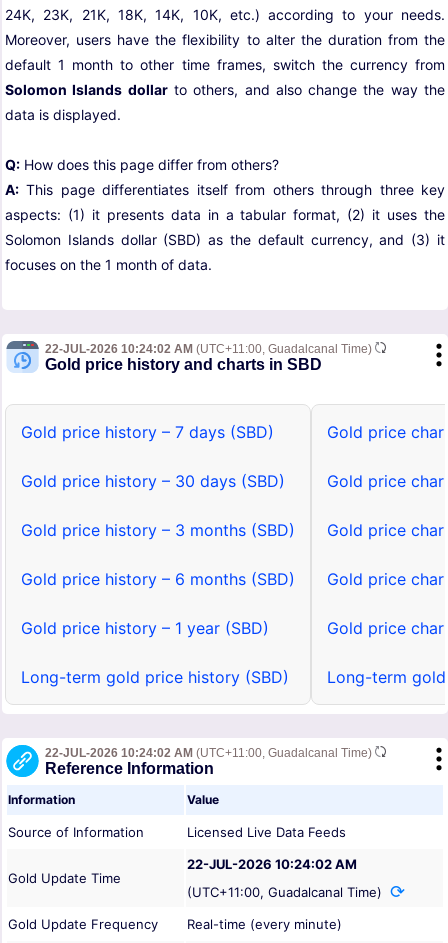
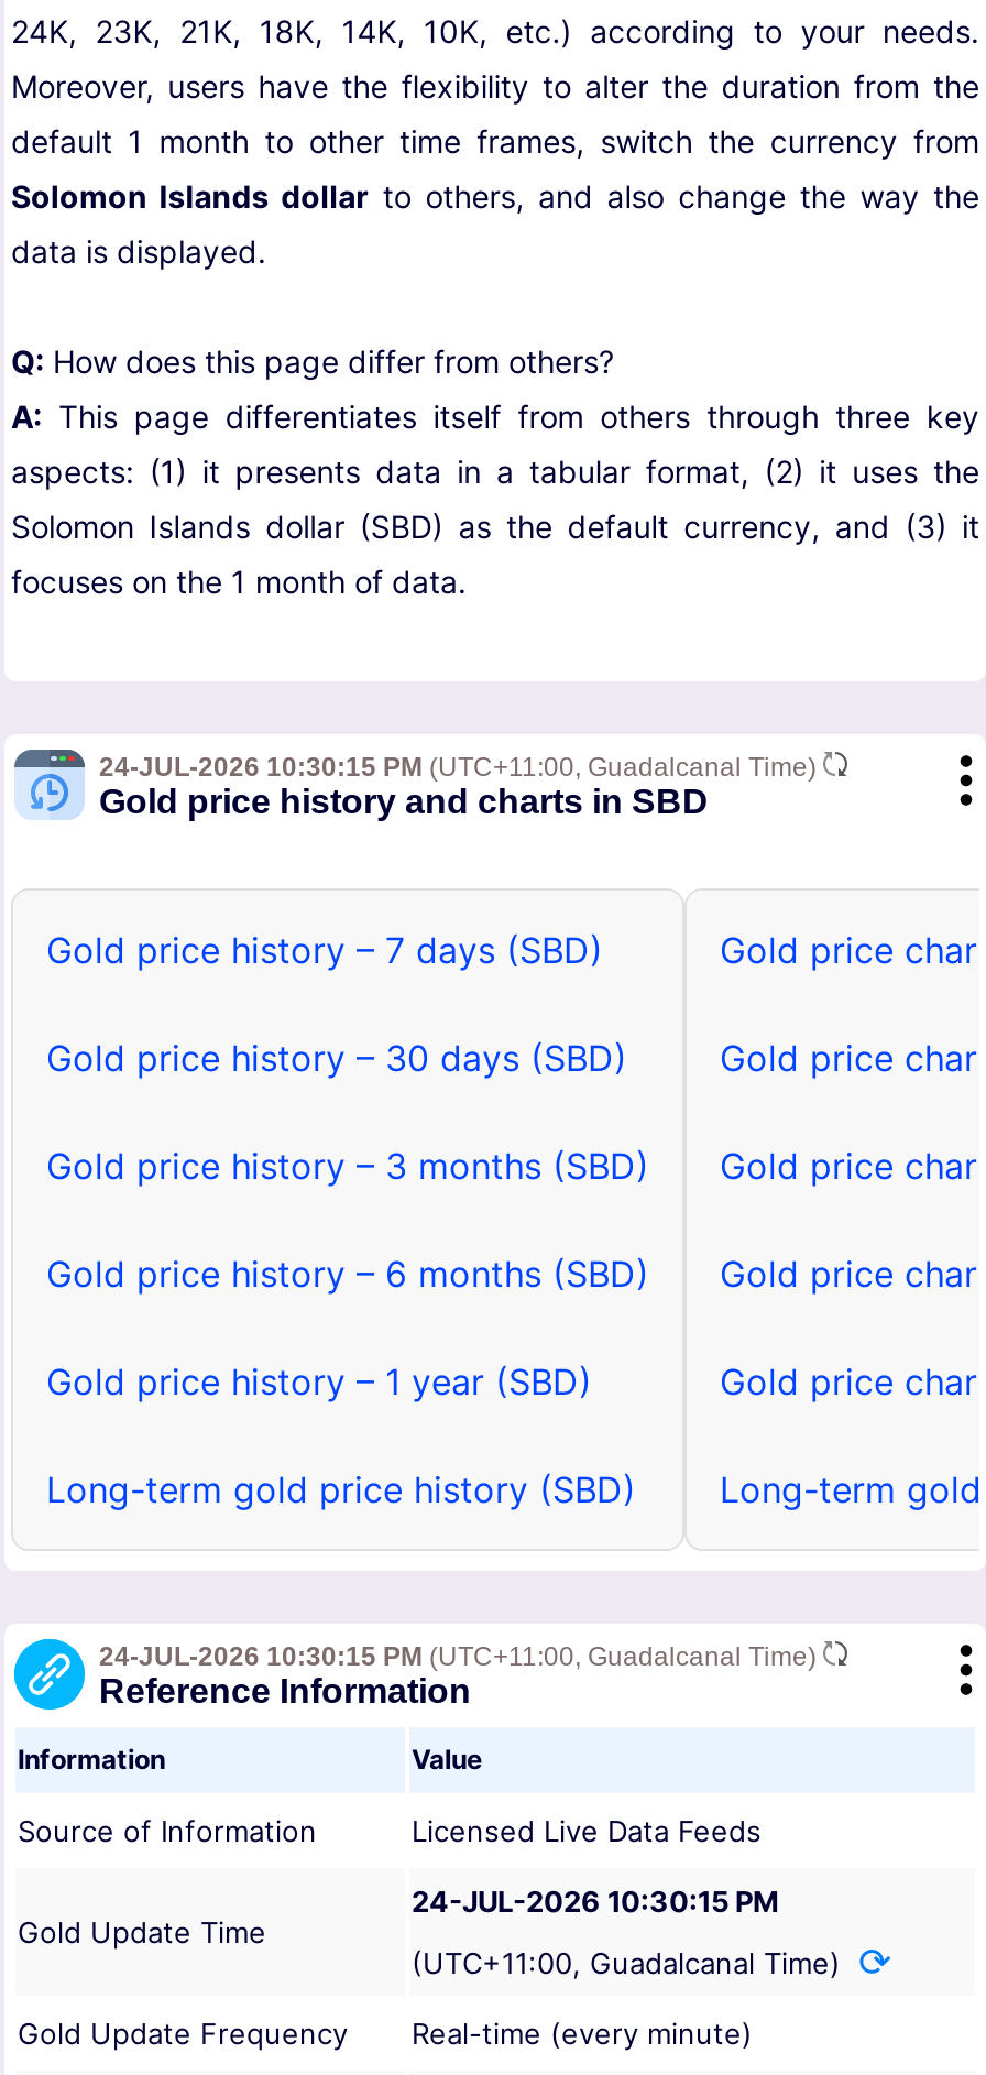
[45,342,375,356] 22-JUL-2026 10:24:02 AM (UTC+11:00, Guadalcanal Time) -> [99,752,823,783] 24-JUL-2026 10:30:15 PM (UTC+11:00, Guadalcanal Time)
[45,746,375,760] 22-JUL-2026 10:24:02 AM (UTC+11:00, Guadalcanal Time) -> [99,1641,823,1672] 24-JUL-2026 10:30:15 PM (UTC+11:00, Guadalcanal Time)
[187,856,357,872] 22-JUL-2026 10:24:02 AM -> [412,1883,779,1919] 24-JUL-2026 10:30:15 PM

